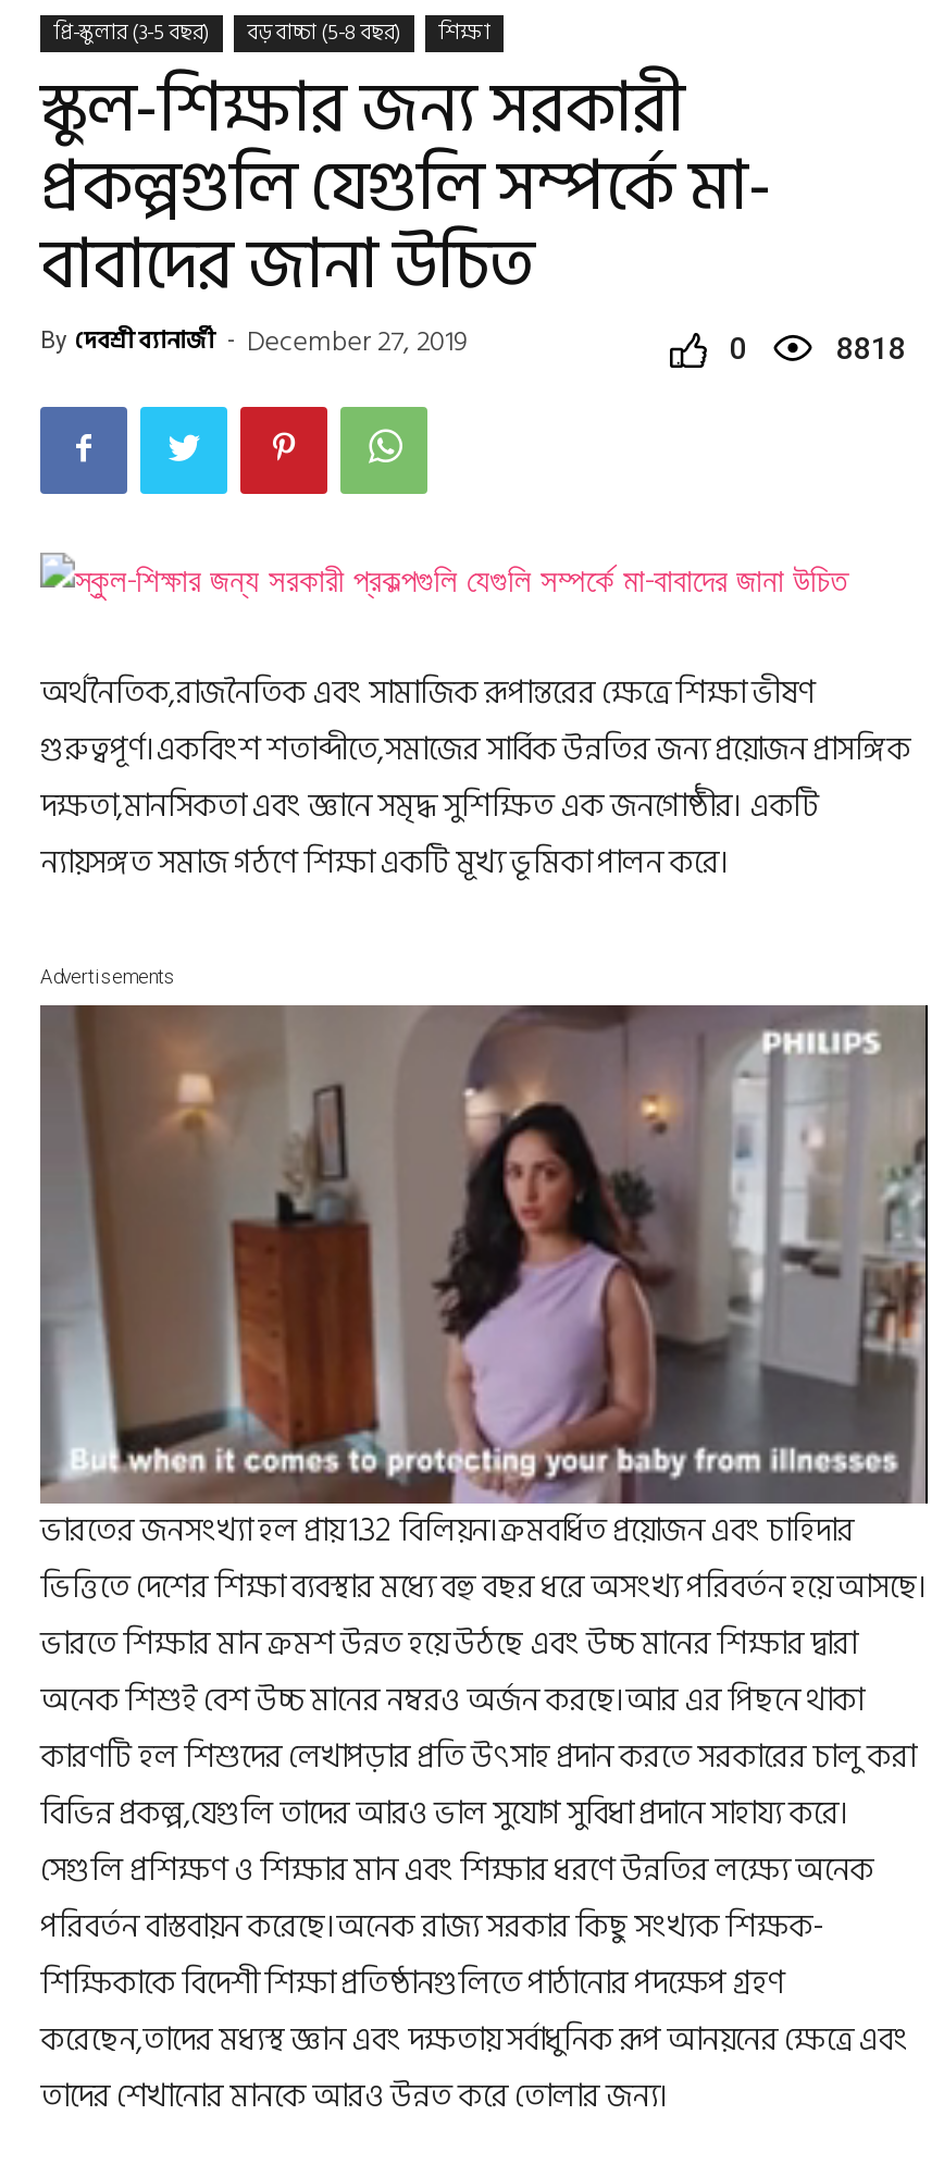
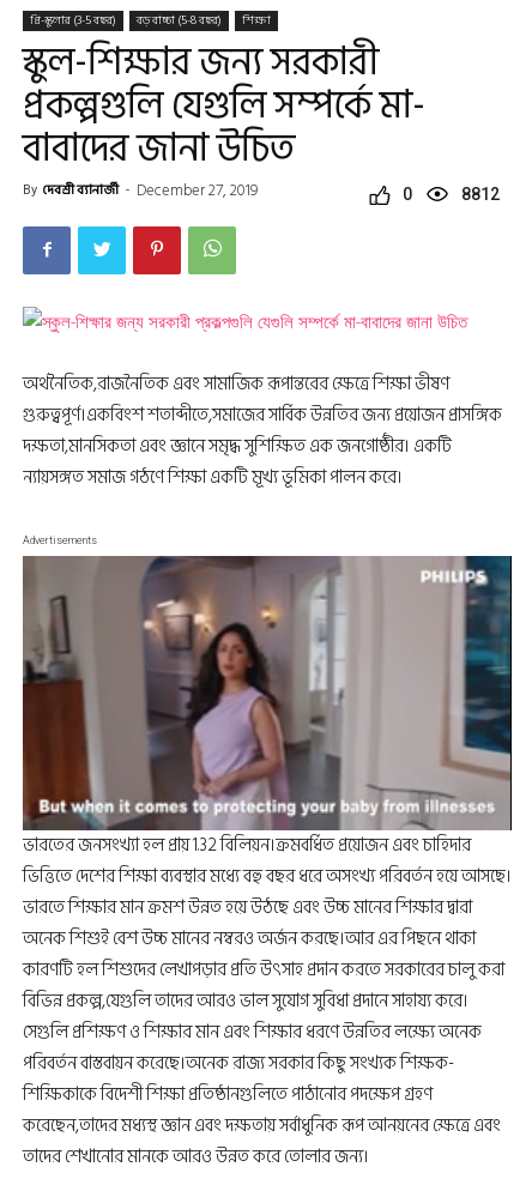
[836,331,906,366] 8818 -> [461,185,500,204] 8812
[38,1003,928,1501] [image] -> [22,555,512,828] [image]

